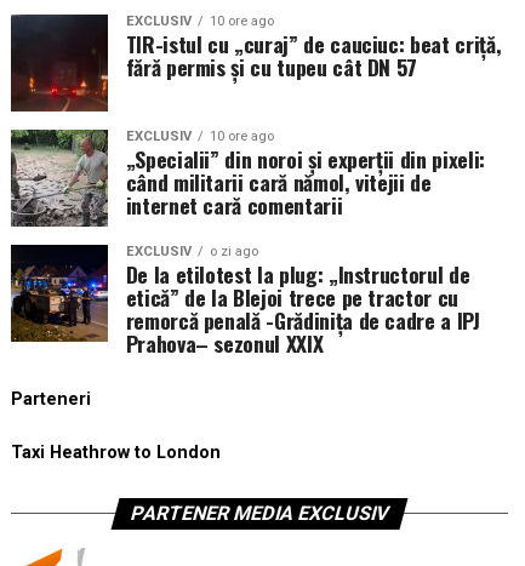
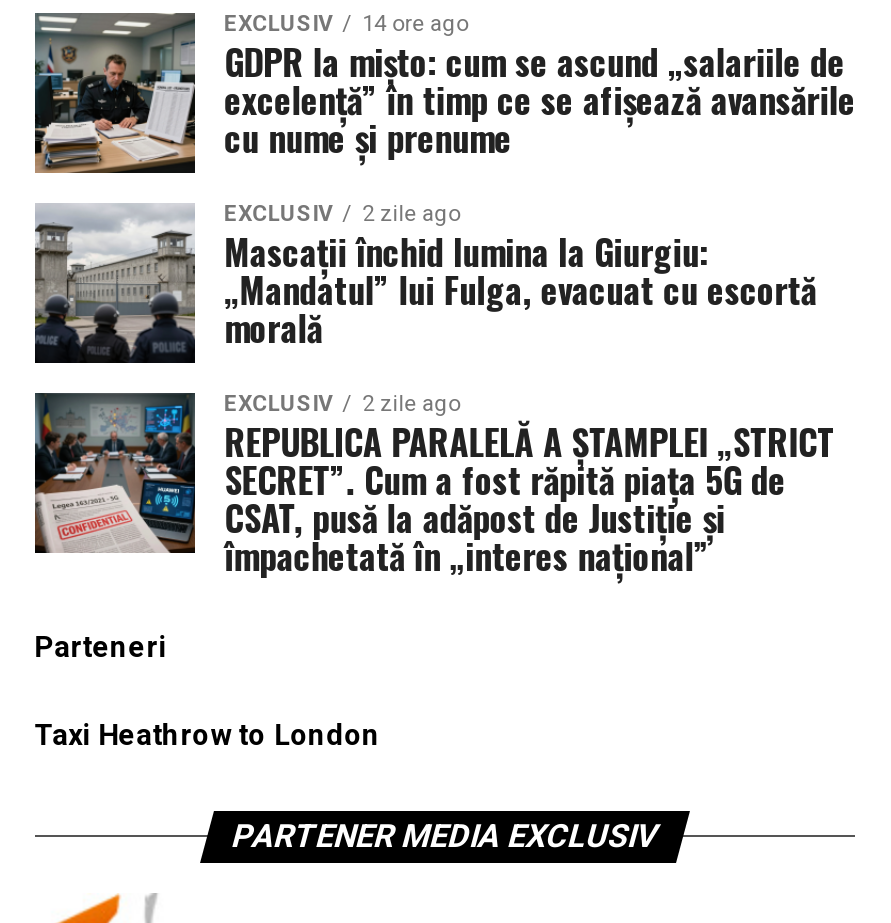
[10,13,501,113] [image] | 10 ore ago | TIR-istul cu „curaj” de cauciuc: beat criță, | fără permis și cu tupeu cât DN 57 -> [33,11,855,175] [image] | 14 ore ago | GDPR la mișto: cum se ascund „salariile de | excelență” în timp ce se afișează avansările | cu nume și prenume
[11,128,485,228] [image] | 10 ore ago | „Specialii” din noroi și experții din pixeli: | când militarii cară nămol, vitejii de | internet cară comentarii -> [35,201,816,363] [image] | 2 zile ago | Mascații închid lumina la Giurgiu: | „Mandatul” lui Fulga, evacuat cu escortă | morală
[10,243,480,359] [image] | o zi ago | De la etilotest la plug: „Instructorul de | etică” de la Blejoi trece pe tractor cu | remorcă penală -Grădinița de cadre a IPJ | Prahova– sezonul XXIX -> [33,391,834,581] [image] | 2 zile ago | REPUBLICA PARALELĂ A ȘTAMPLEI „STRICT | SECRET”. Cum a fost răpită piața 5G de | CSAT, pusă la adăpost de Justiție și | împachetată în „interes național”

